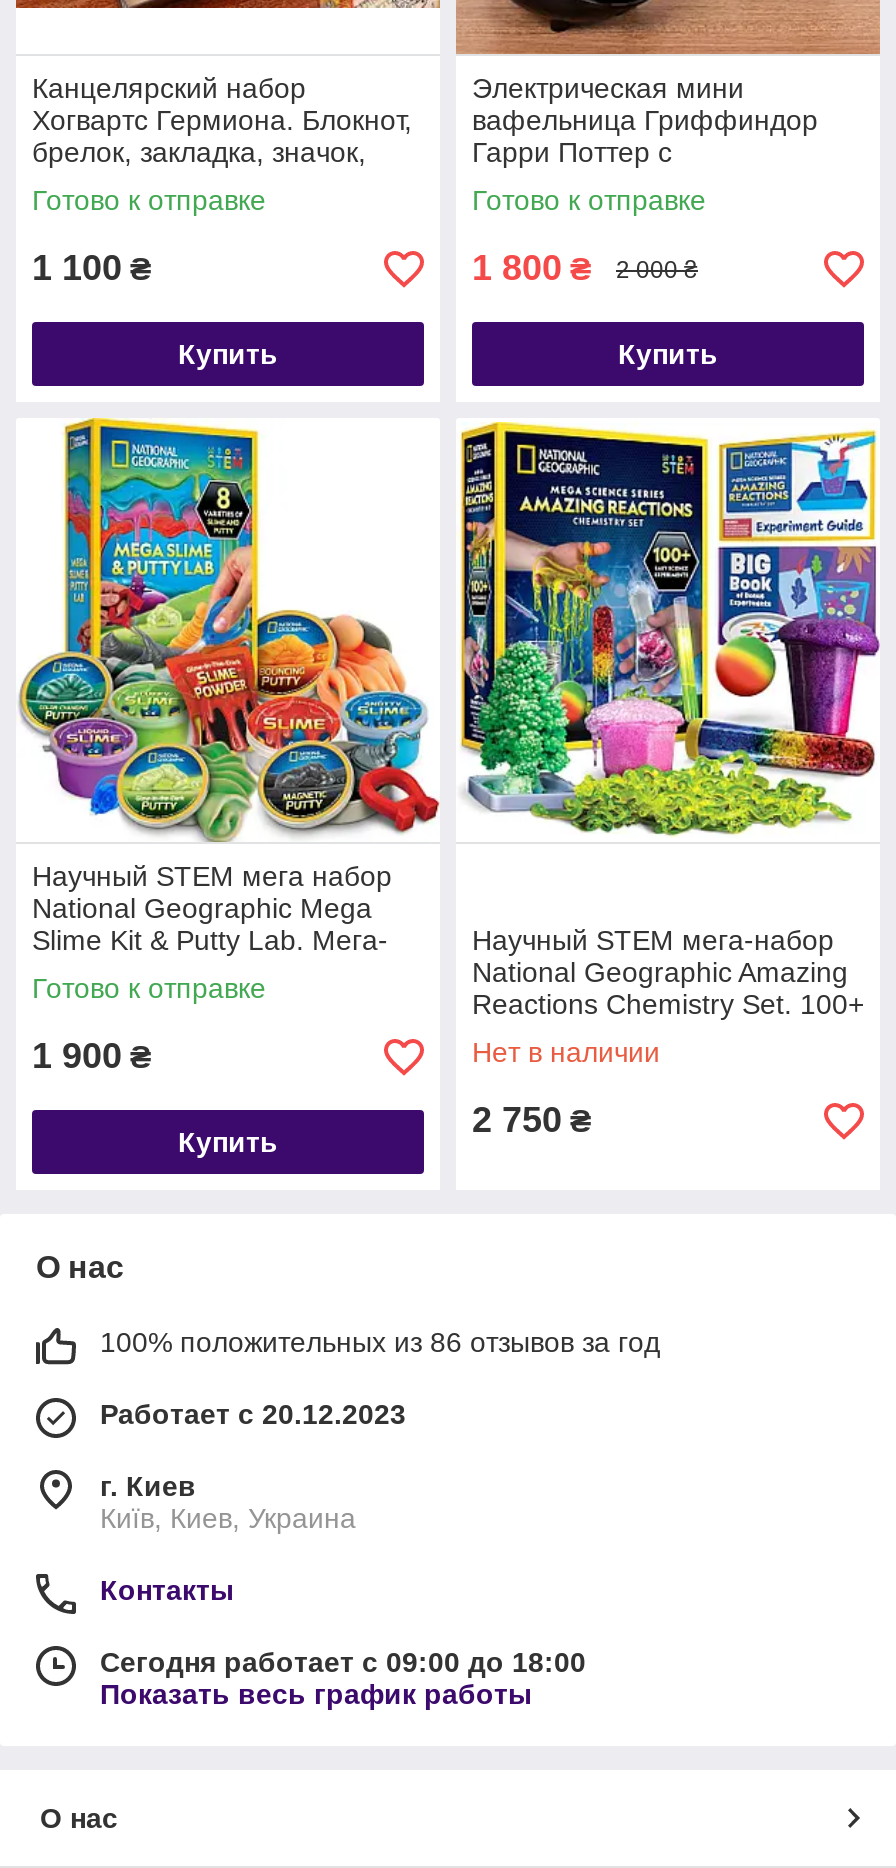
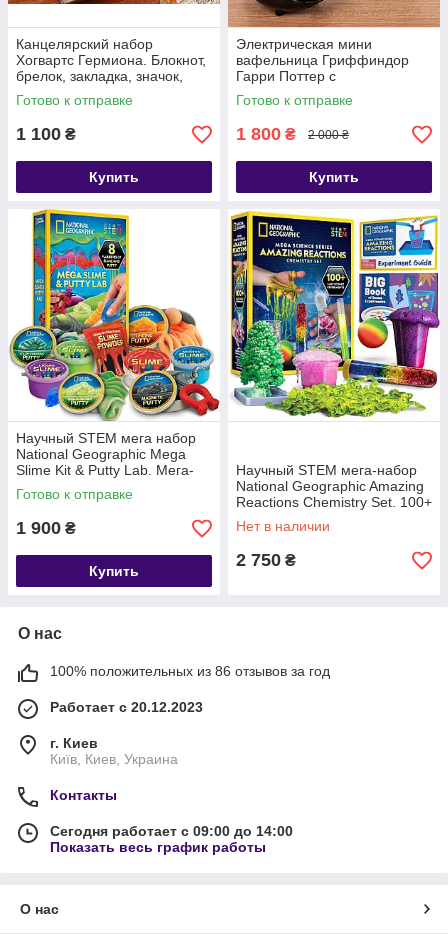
[100,1646,586,1678] Сегодня работает с 09:00 до 18:00 -> [50,823,293,839] Сегодня работает с 09:00 до 14:00

